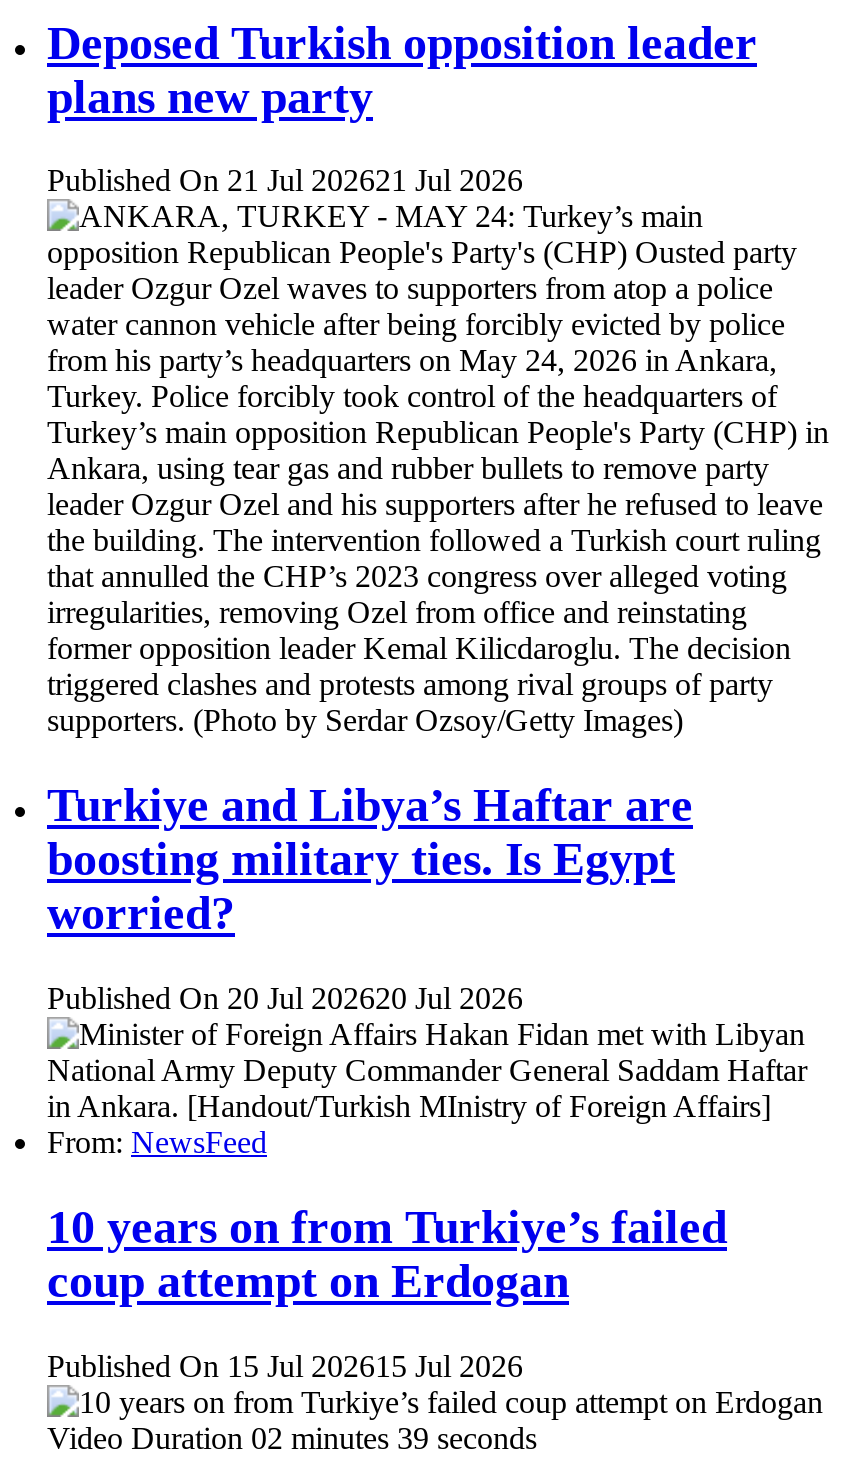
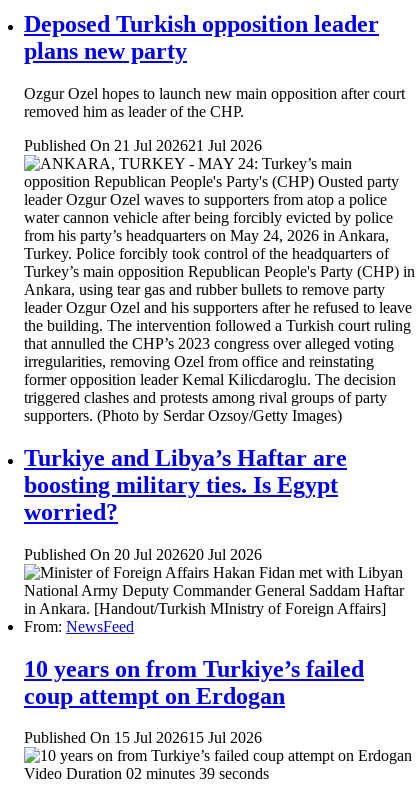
none -> [24,85,405,120] Ozgur Ozel hopes to launch new main opposition after court | removed him as leader of the CHP.

